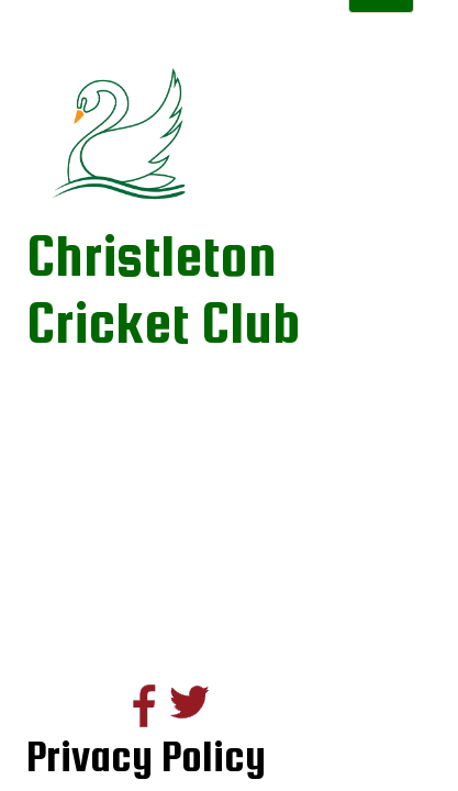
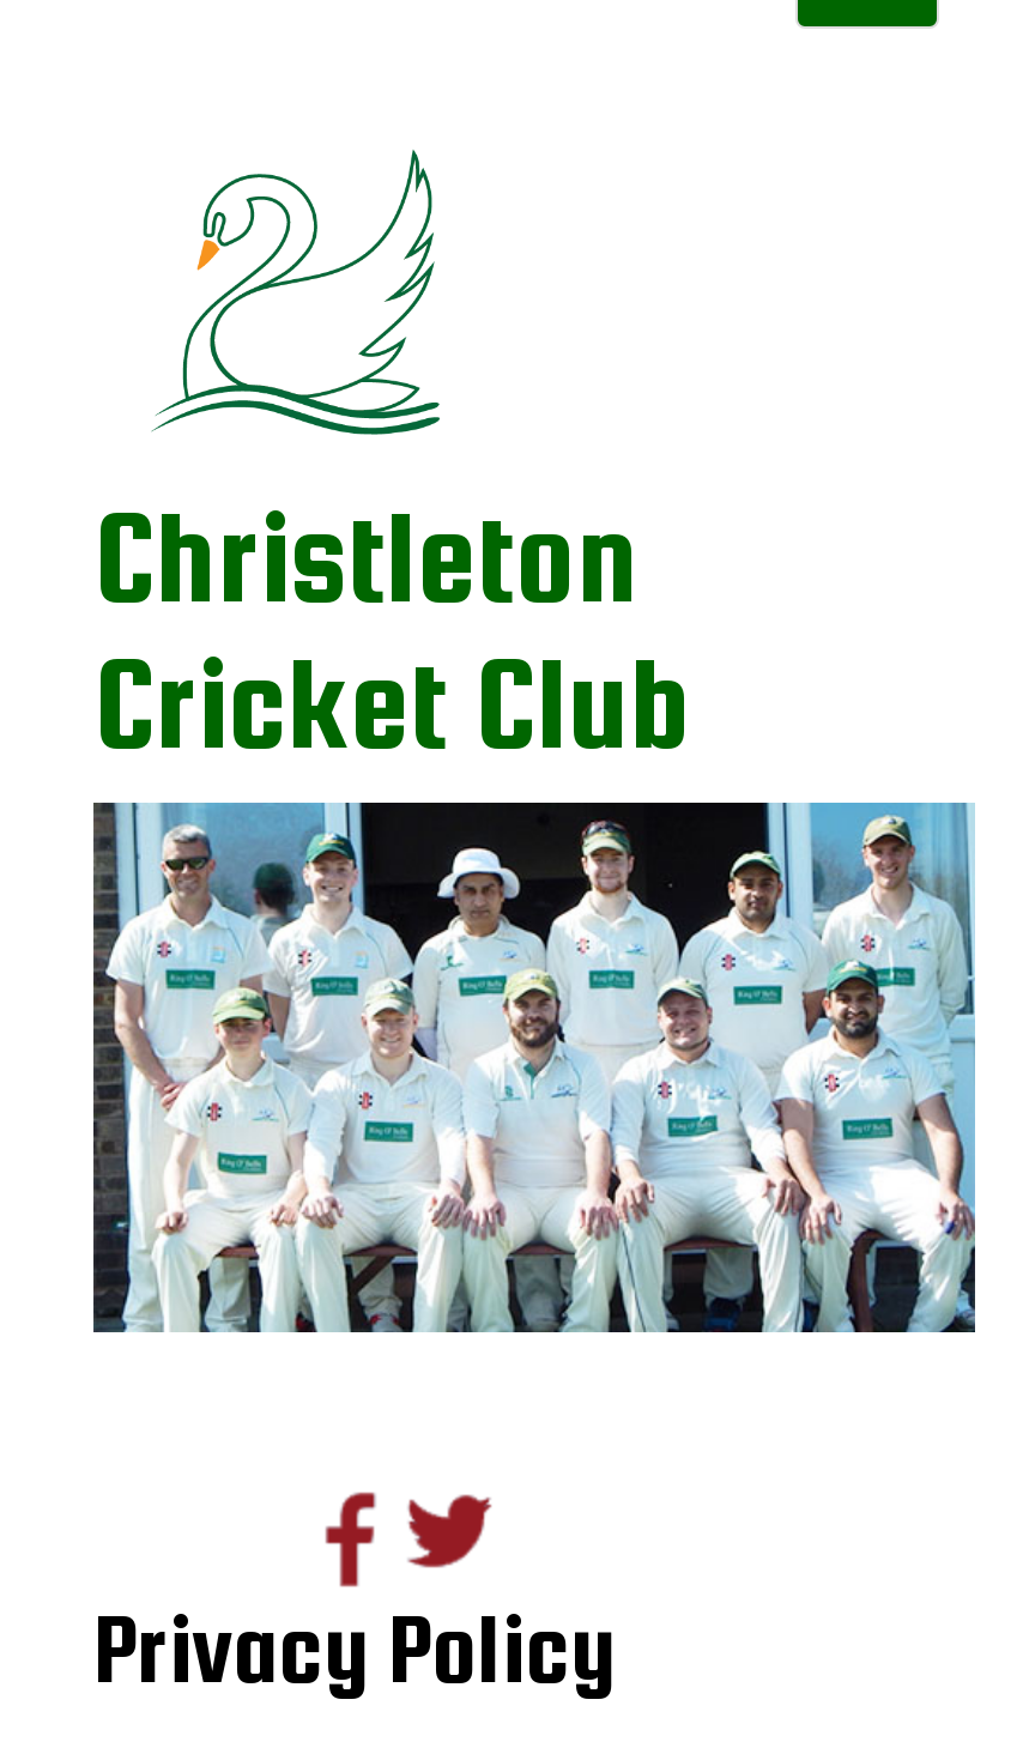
none -> [91,800,977,1335] [image]

